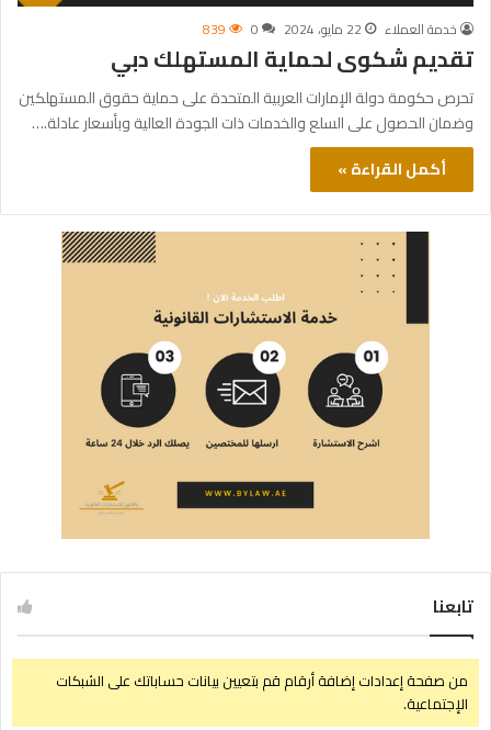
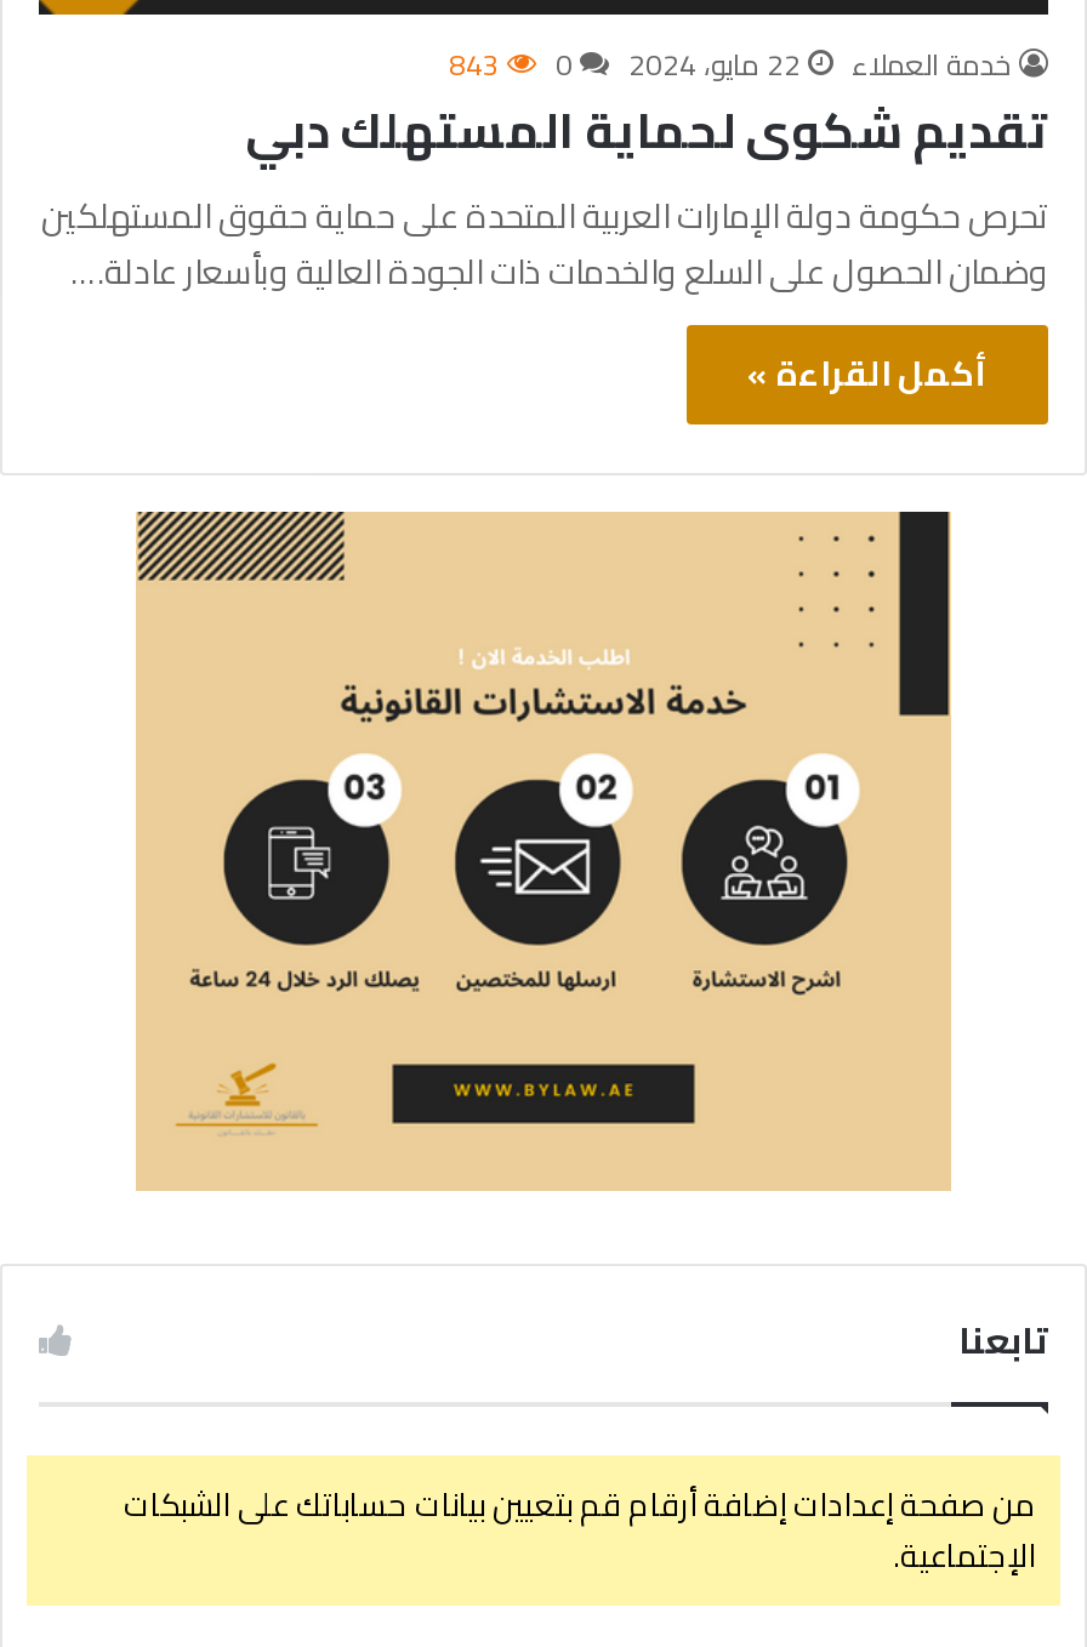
[203,16,259,41] 839 0 -> [449,36,573,92] 843 0

